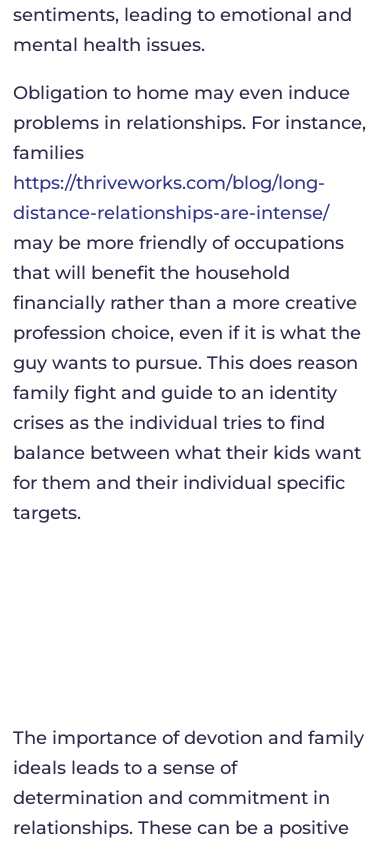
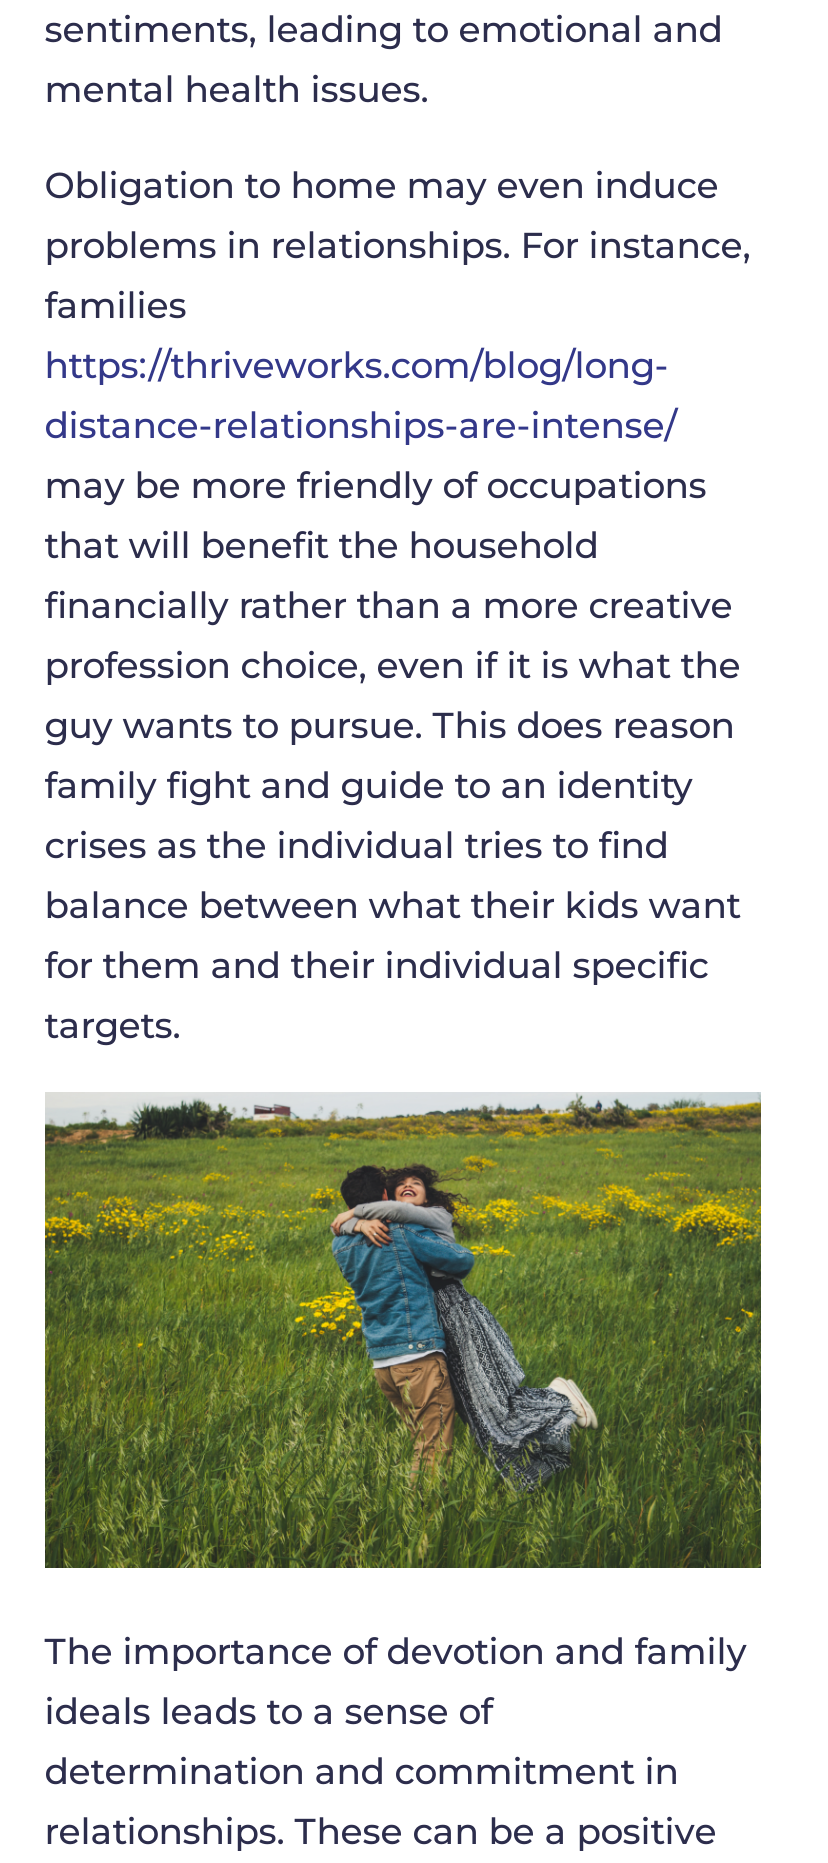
none -> [43,1092,763,1572] [image]

